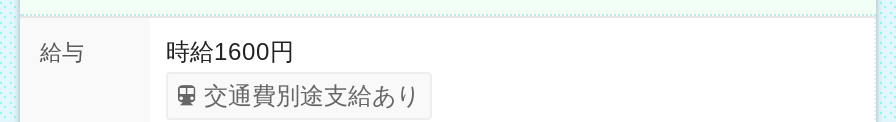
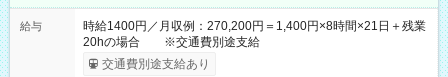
[166,38,294,66] 時給1600円 -> [83,19,426,49] 時給1400円／月収例：270,200円＝1,400円×8時間×21日＋残業 | 20hの場合 ※交通費別途支給

